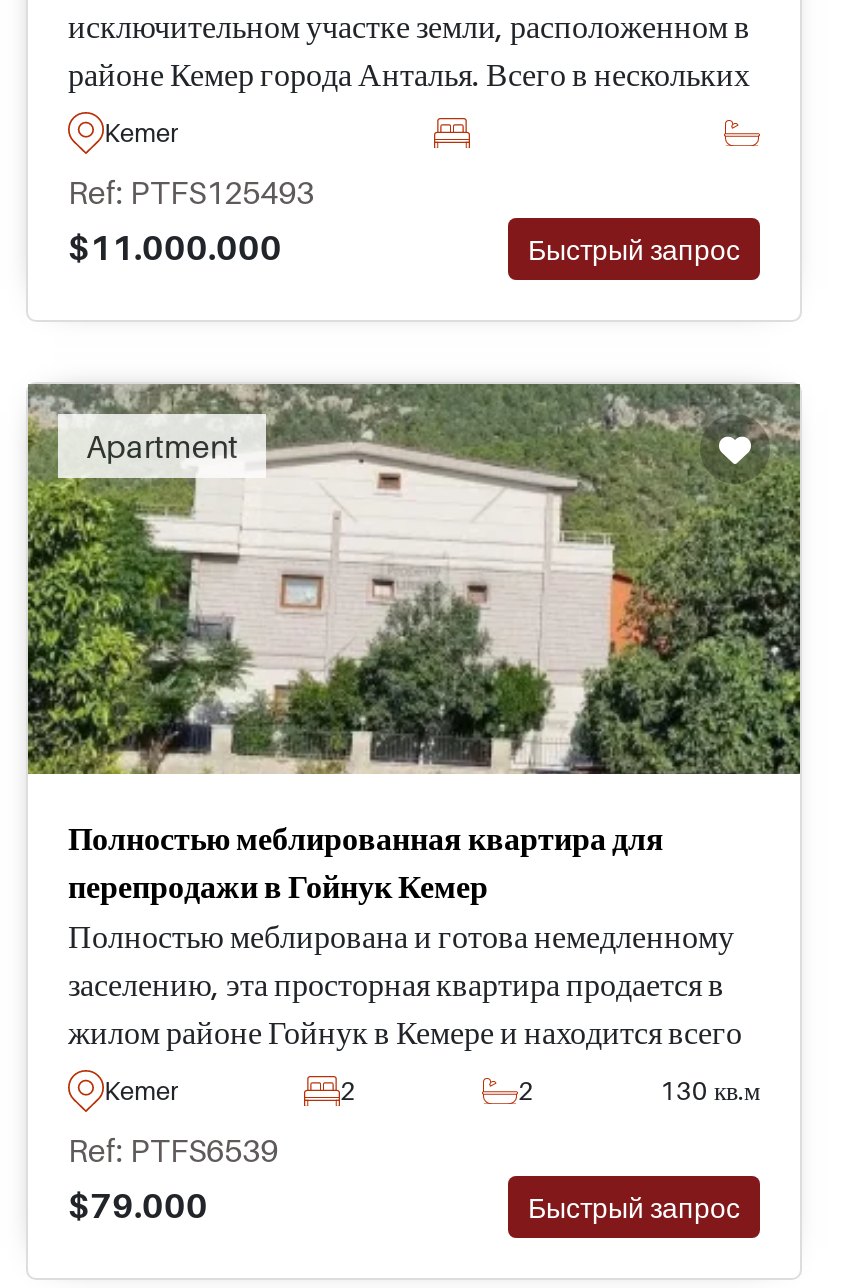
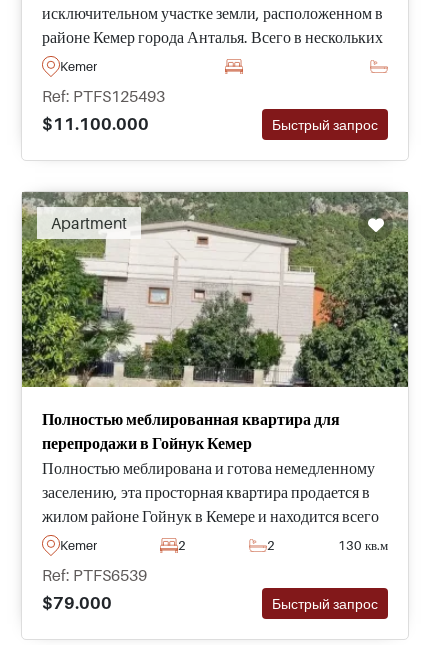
[68,228,282,268] $11.000.000 -> [42,114,149,134] $11.100.000

